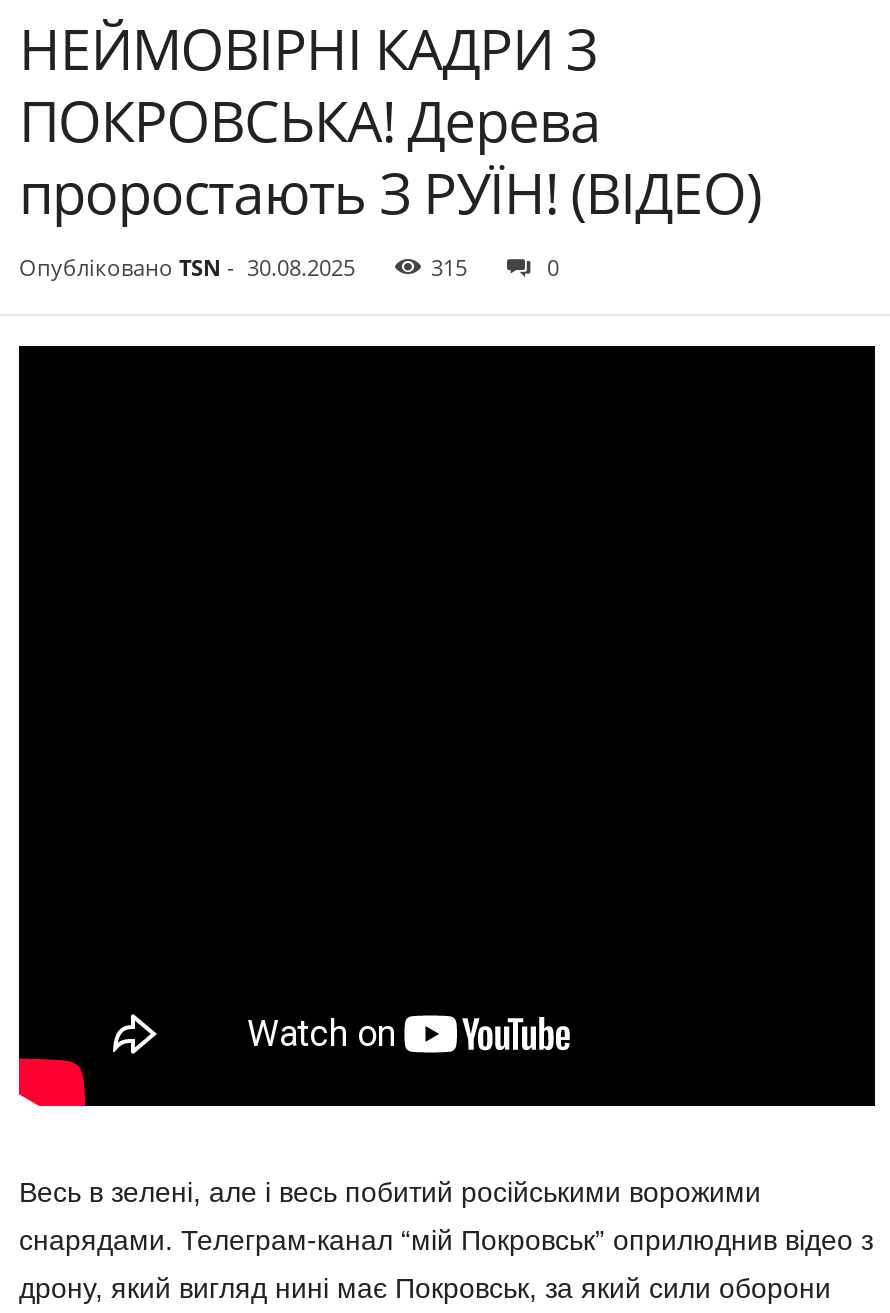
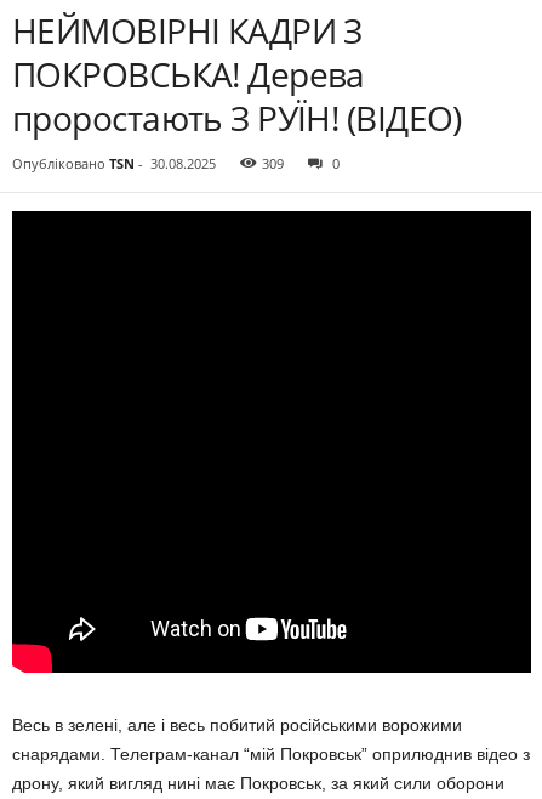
[431,252,467,282] 315 -> [262,154,284,172] 309

